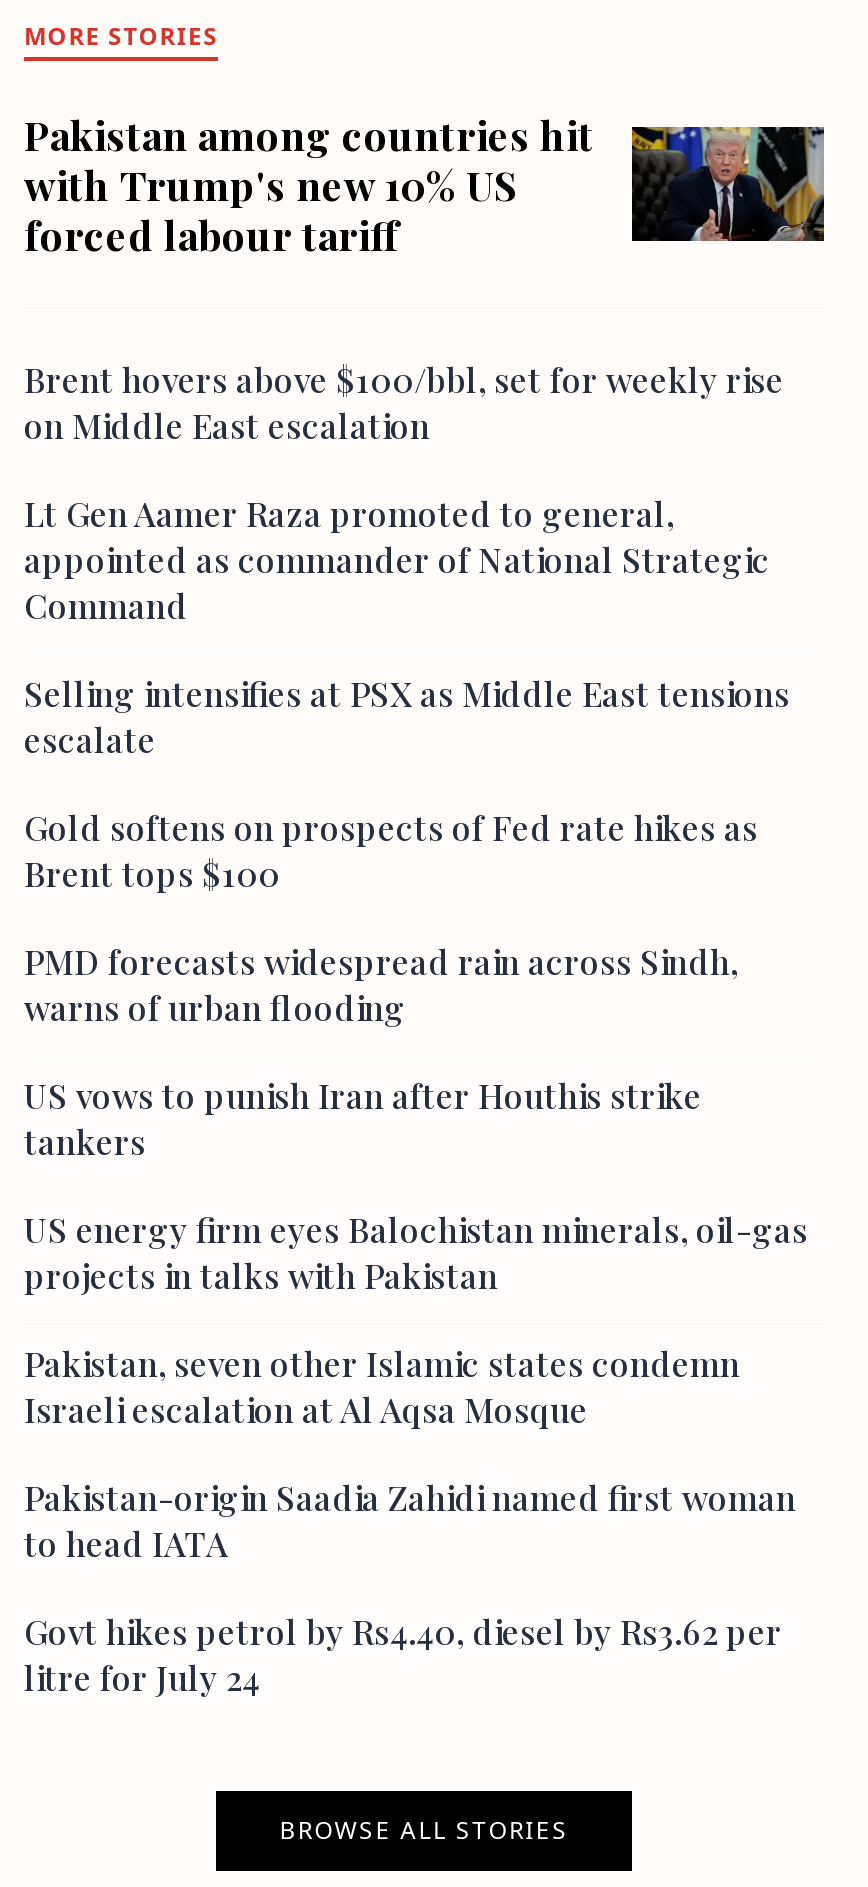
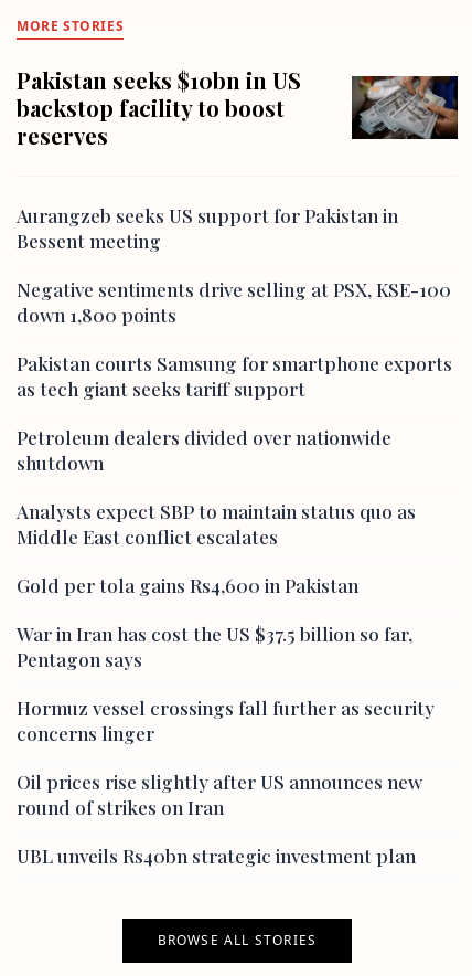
[24,107,594,261] Pakistan among countries hit | with Trump's new 10% US | forced labour tariff -> [17,65,301,150] Pakistan seeks $10bn in US | backstop facility to boost | reserves
[632,125,826,243] [image] -> [352,75,459,128] [image]
[24,357,784,447] Brent hovers above $100/bbl, set for weekly rise | on Middle East escalation -> [17,203,398,253] Aurangzeb seeks US support for Pakistan in | Bessent meeting
[24,491,770,627] Lt Gen Aamer Raza promoted to general, | appointed as commander of National Strategic | Command -> [17,277,451,327] Negative sentiments drive selling at PSX, KSE-100 | down 1,800 points
[24,671,790,761] Selling intensifies at PSX as Middle East tensions | escalate -> [17,351,452,401] Pakistan courts Samsung for smartphone exports | as tech giant seeks tariff support
[24,805,758,895] Gold softens on prospects of Fed rate hikes as | Brent tops $100 -> [17,425,391,475] Petroleum dealers divided over nationwide | shutdown
[24,939,738,1029] PMD forecasts widespread rain across Sindh, | warns of urban flooding -> [17,499,416,549] Analysts expect SBP to maintain status quo as | Middle East conflict escalates
[24,1073,702,1163] US vows to punish Iran after Houthis strike | tankers -> [17,573,358,597] Gold per tola gains Rs4,600 in Pakistan
[24,1207,808,1297] US energy firm eyes Balochistan minerals, oil-gas | projects in talks with Pakistan -> [17,622,412,671] War in Iran has cost the US $37.5 billion so far, | Pentagon says
[24,1341,740,1431] Pakistan, seven other Islamic states condemn | Israeli escalation at Al Aqsa Mosque -> [17,696,435,745] Hormuz vessel crossings fall further as security | concerns linger
[24,1475,796,1565] Pakistan-origin Saadia Zahidi named first woman | to head IATA -> [17,770,422,819] Oil prices rise slightly after US announces new | round of strikes on Iran
[24,1609,782,1699] Govt hikes petrol by Rs4.40, diesel by Rs3.62 per | litre for July 24 -> [17,844,416,868] UBL unveils Rs40bn strategic investment plan

